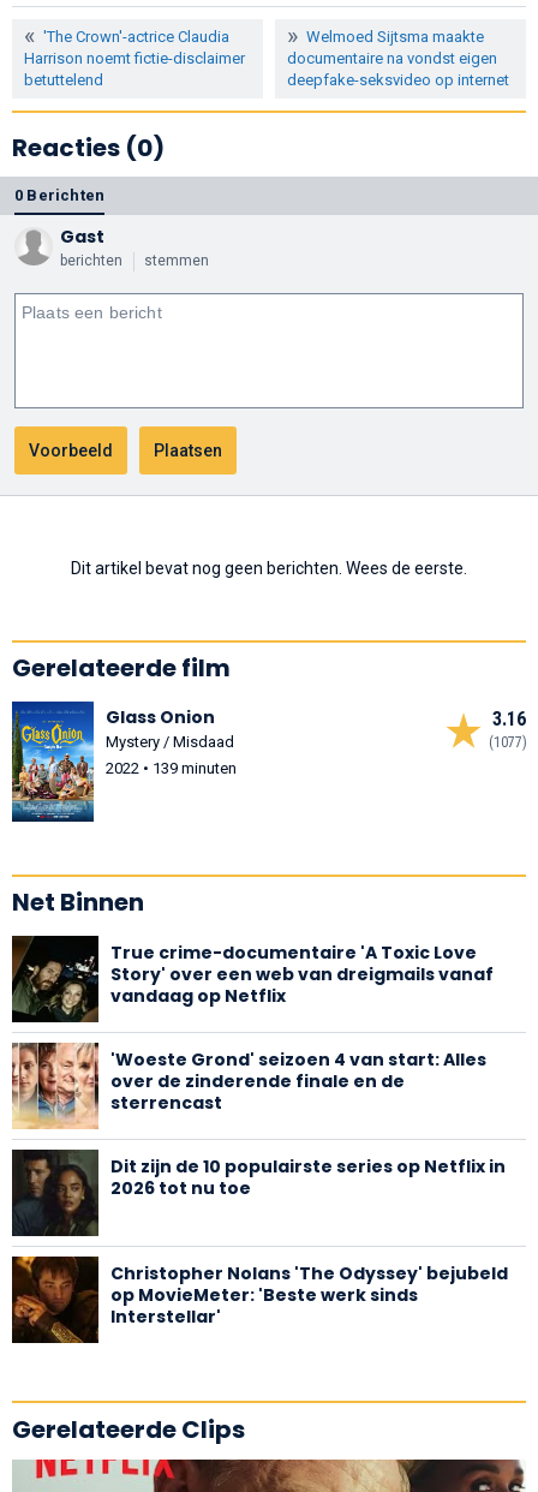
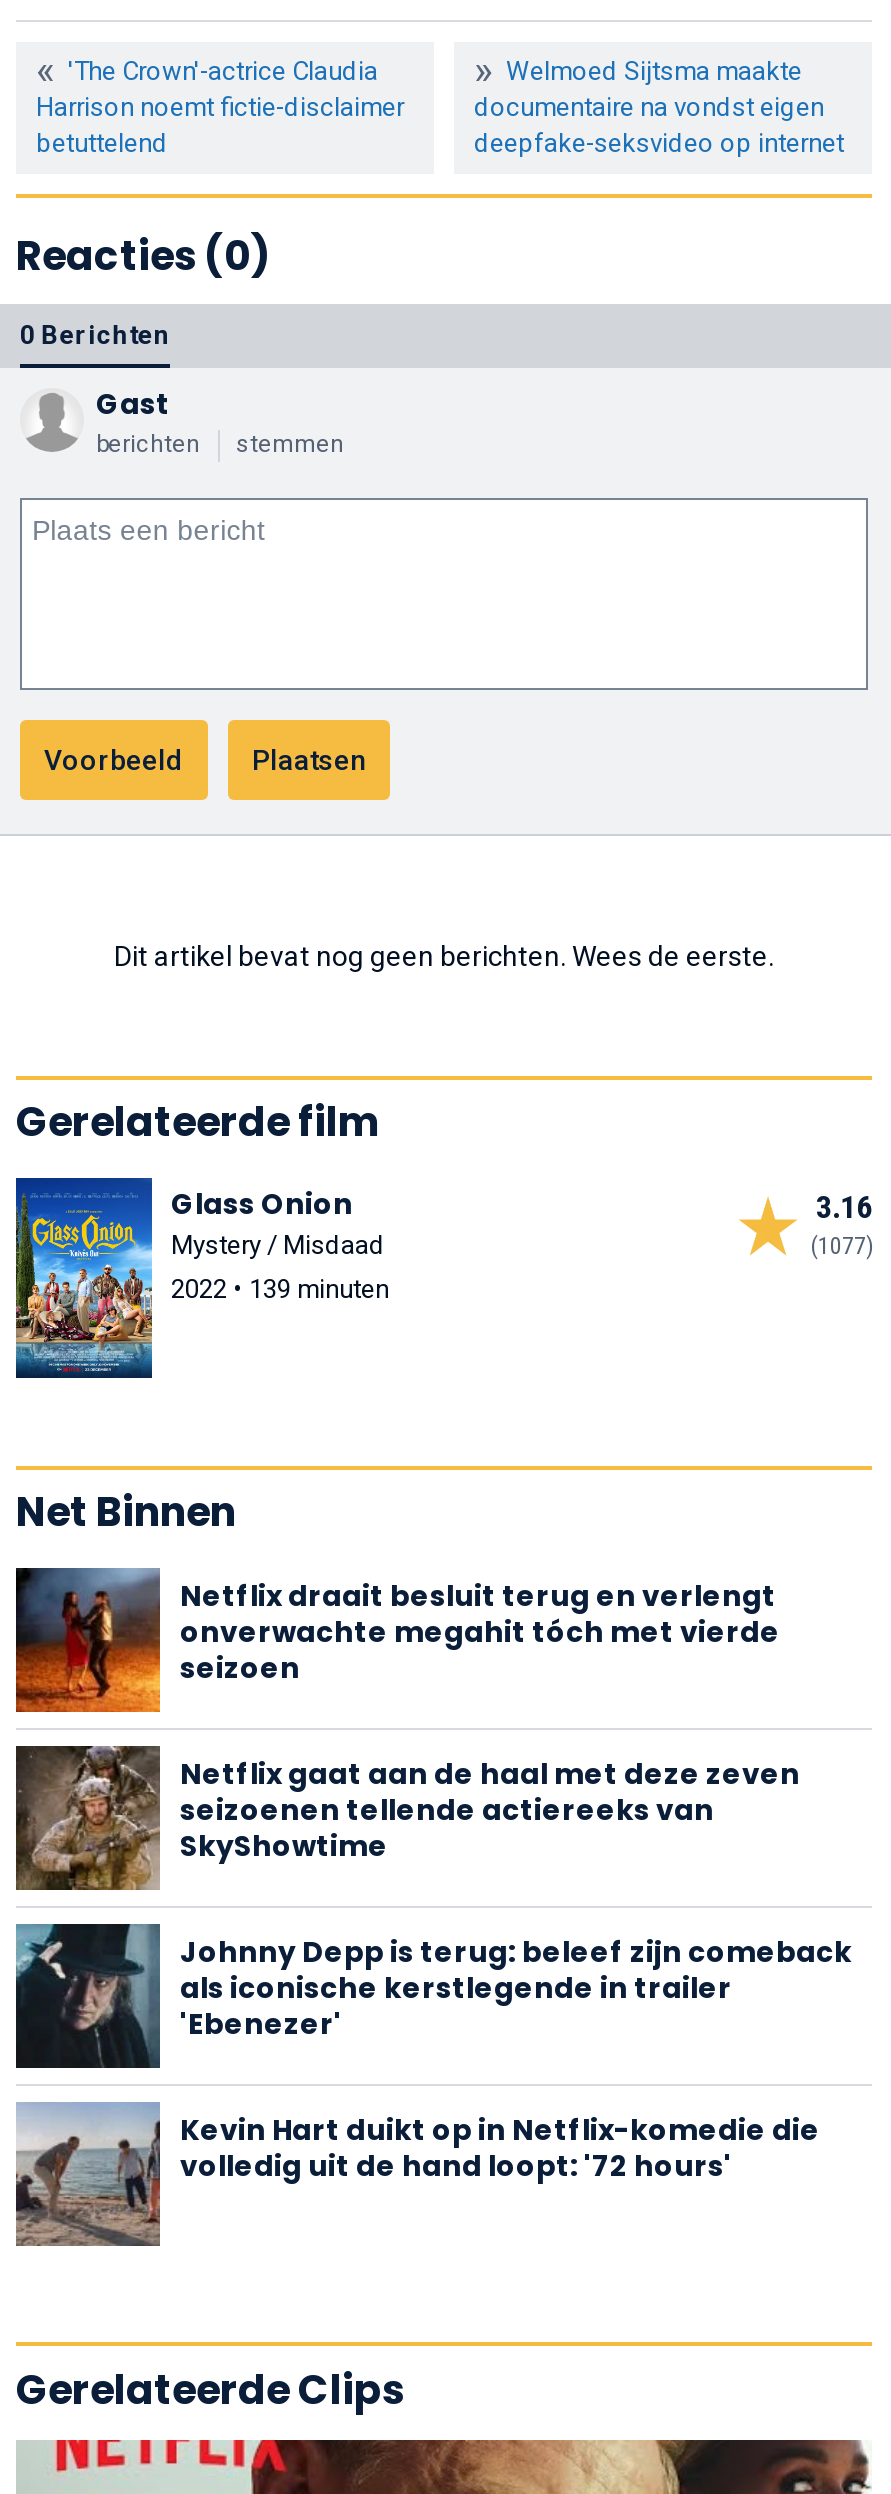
[11,935,494,1023] [image] | True crime-documentaire 'A Toxic Love | Story' over een web van dreigmails vanaf | vandaag op Netflix -> [14,1566,780,1714] [image] | Netflix draait besluit terug en verlengt | onverwachte megahit tóch met vierde | seizoen
[11,1043,486,1129] [image] | 'Woeste Grond' seizoen 4 van start: Alles | over de zinderende finale en de | sterrencast -> [14,1744,800,1892] [image] | Netflix gaat aan de haal met deze zeven | seizoenen tellende actiereeks van | SkyShowtime
[11,1148,506,1234] [image] | Dit zijn de 10 populairste series op Netflix in | 2026 tot nu toe -> [14,1922,852,2066] [image] | Johnny Depp is terug: beleef zijn comeback | als iconische kerstlegende in trailer | 'Ebenezer'
[11,1255,508,1344] [image] | Christopher Nolans 'The Odyssey' bejubeld | op MovieMeter: 'Beste werk sinds | Interstellar' -> [14,2100,820,2248] [image] | Kevin Hart duikt op in Netflix-komedie die | volledig uit de hand loopt: '72 hours'

